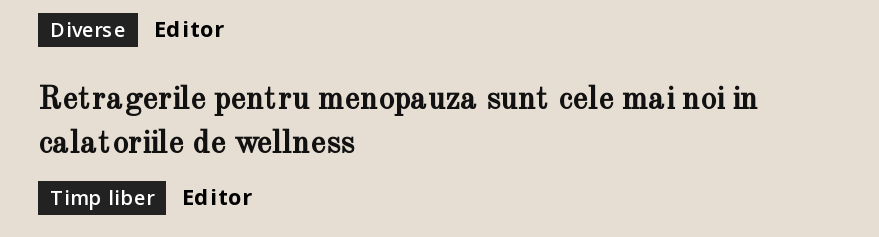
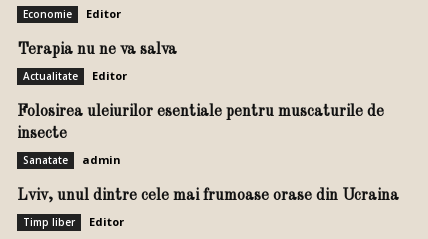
[50,15,126,43] Diverse -> [23,7,72,21] Economie
[38,85,758,161] Retragerile pentru menopauza sunt cele mai noi in | calatoriile de wellness -> [17,42,399,204] Terapia nu ne va salva | Actualitate | Editor | Folosirea uleiurilor esentiale pentru muscaturile de | insecte | Sanatate | admin | Lviv, unul dintre cele mai frumoase orase din Ucraina

